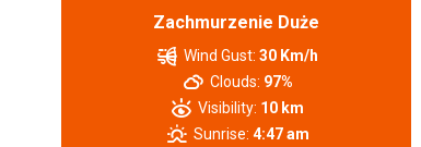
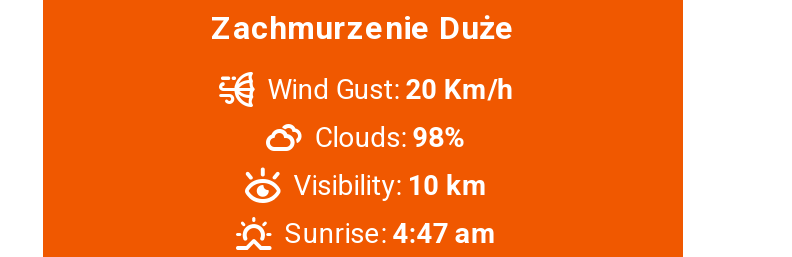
[184,47,318,64] Wind Gust: 30 Km/h -> [267,73,513,105] Wind Gust: 20 Km/h
[210,73,293,90] Clouds: 97% -> [314,121,466,153] Clouds: 98%

